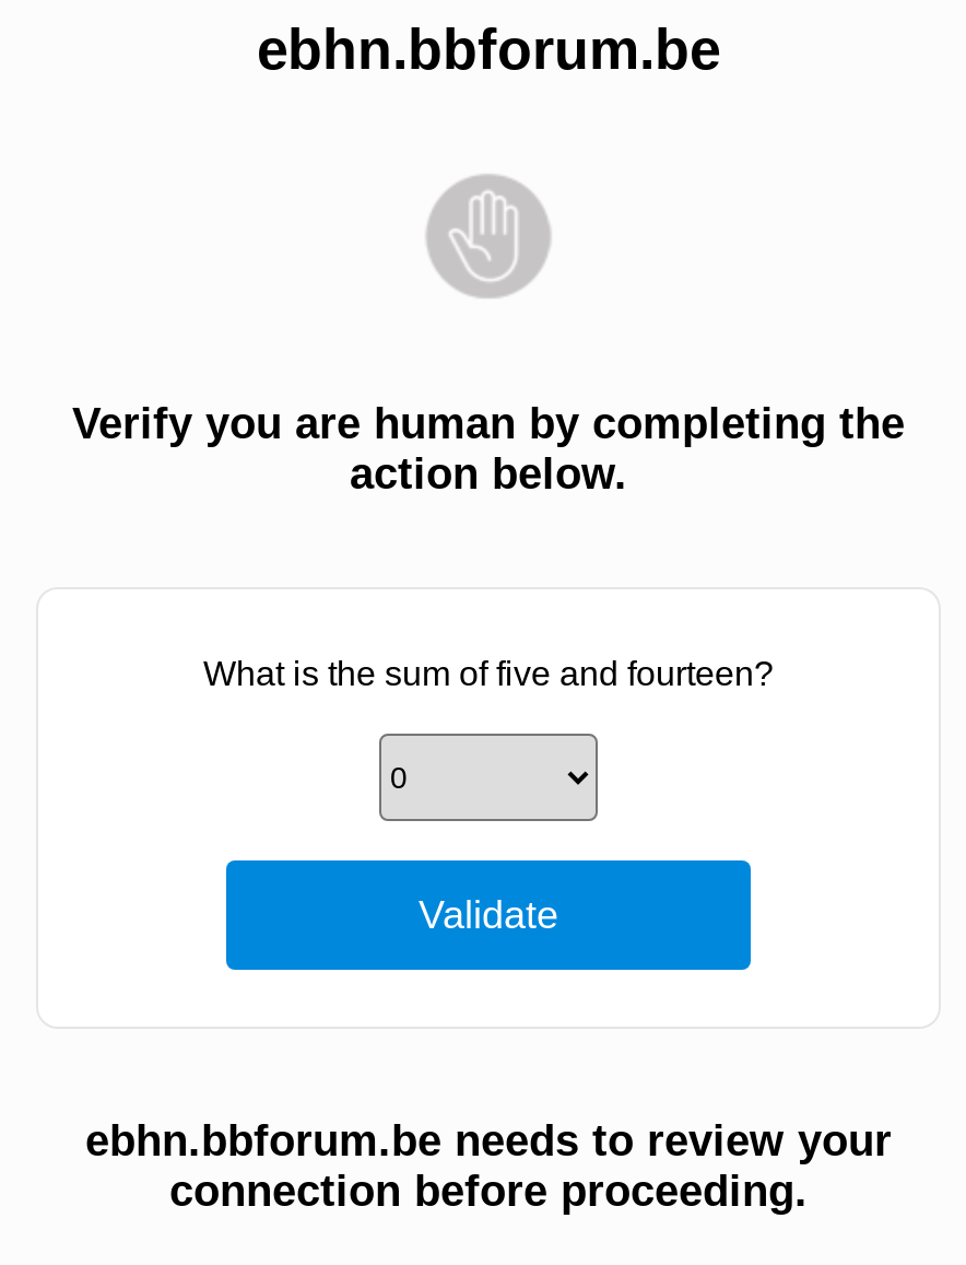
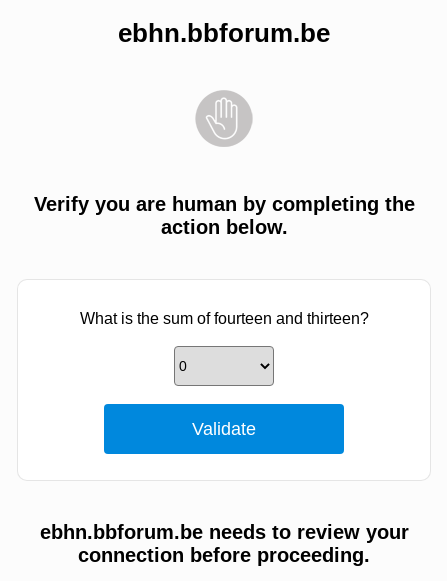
[203,655,774,692] What is the sum of five and fourteen? -> [79,310,368,327] What is the sum of fourteen and thirteen?

